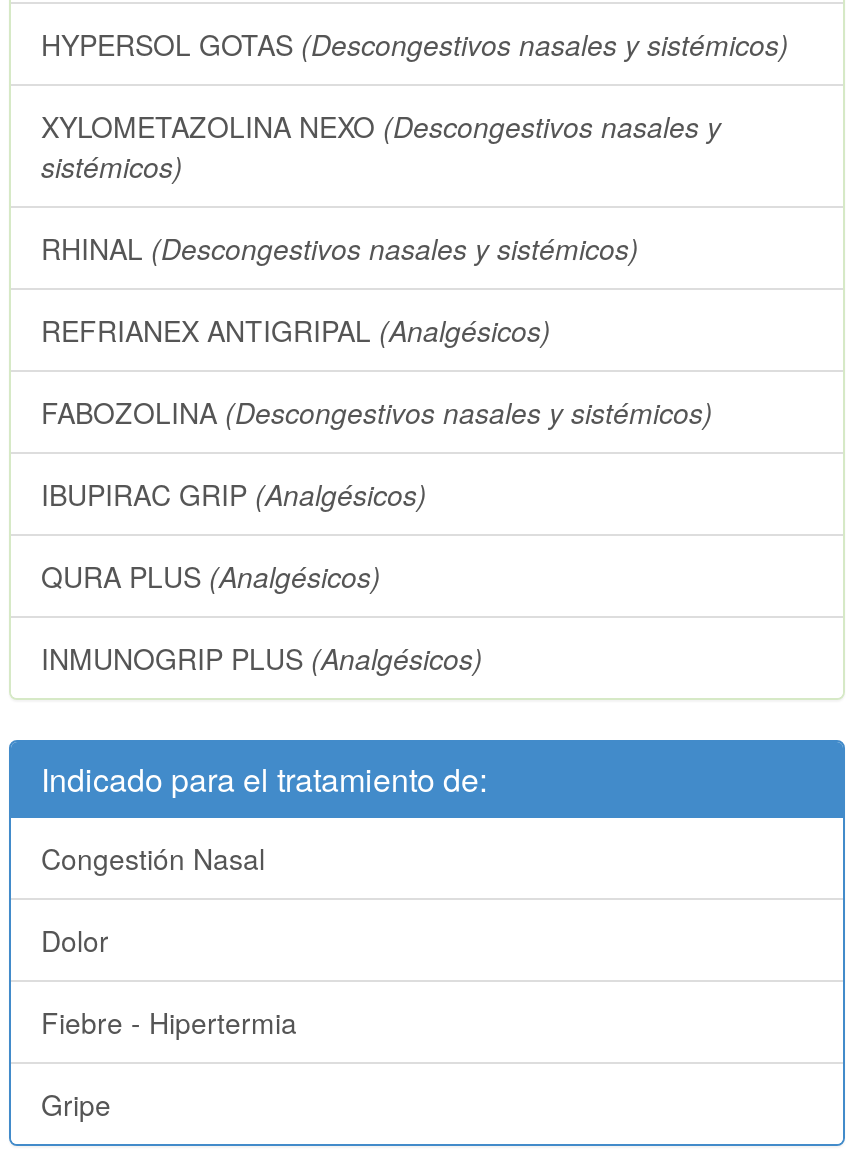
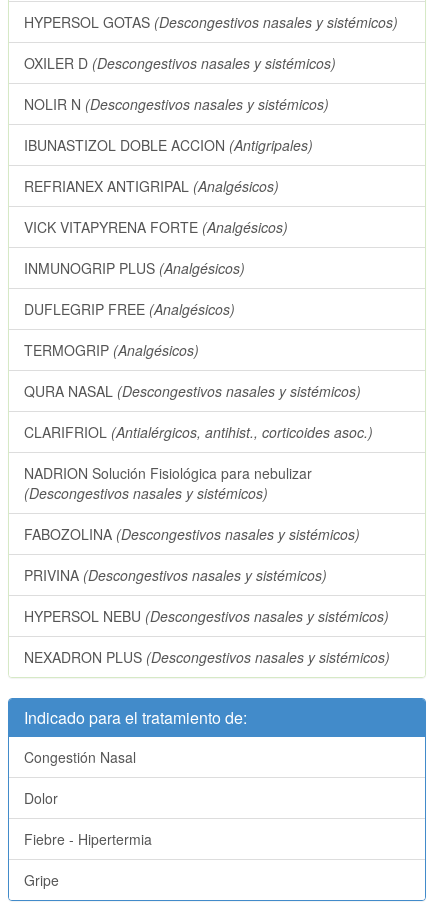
[41,106,721,268] XYLOMETAZOLINA NEXO (Descongestivos nasales y | sistémicos) | RHINAL (Descongestivos nasales y sistémicos) -> [24,53,336,155] OXILER D (Descongestivos nasales y sistémicos) | NOLIR N (Descongestivos nasales y sistémicos) | IBUNASTIZOL DOBLE ACCION (Antigripales)
moved [41,392,713,432] -> [24,524,360,544]: FABOZOLINA (Descongestivos nasales y sistémicos)
[41,474,427,596] IBUPIRAC GRIP (Analgésicos) | QURA PLUS (Analgésicos) -> [24,217,288,237] VICK VITAPYRENA FORTE (Analgésicos)
moved [41,638,483,678] -> [24,258,245,278]: INMUNOGRIP PLUS (Analgésicos)
none -> [24,299,390,667] DUFLEGRIP FREE (Analgésicos) | TERMOGRIP (Analgésicos) | QURA NASAL (Descongestivos nasales y sistémicos) | CLARIFRIOL (Antialérgicos, antihist., corticoides asoc.) | NADRION Solución Fisiológica para nebulizar | (Descongestivos nasales y sistémicos) | PRIVINA (Descongestivos nasales y sistémicos) | HYPERSOL NEBU (Descongestivos nasales y sistémicos) | NEXADRON PLUS (Descongestivos nasales y sistémicos)

